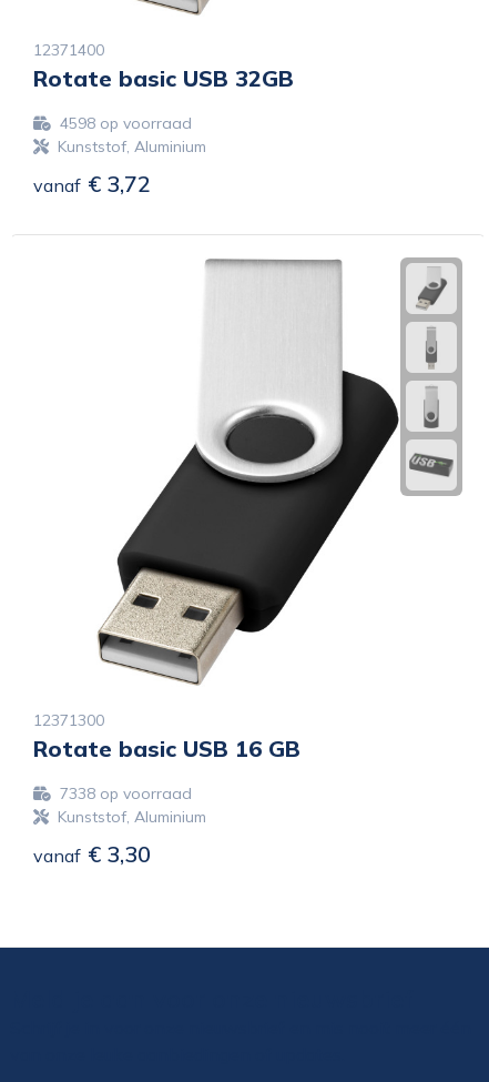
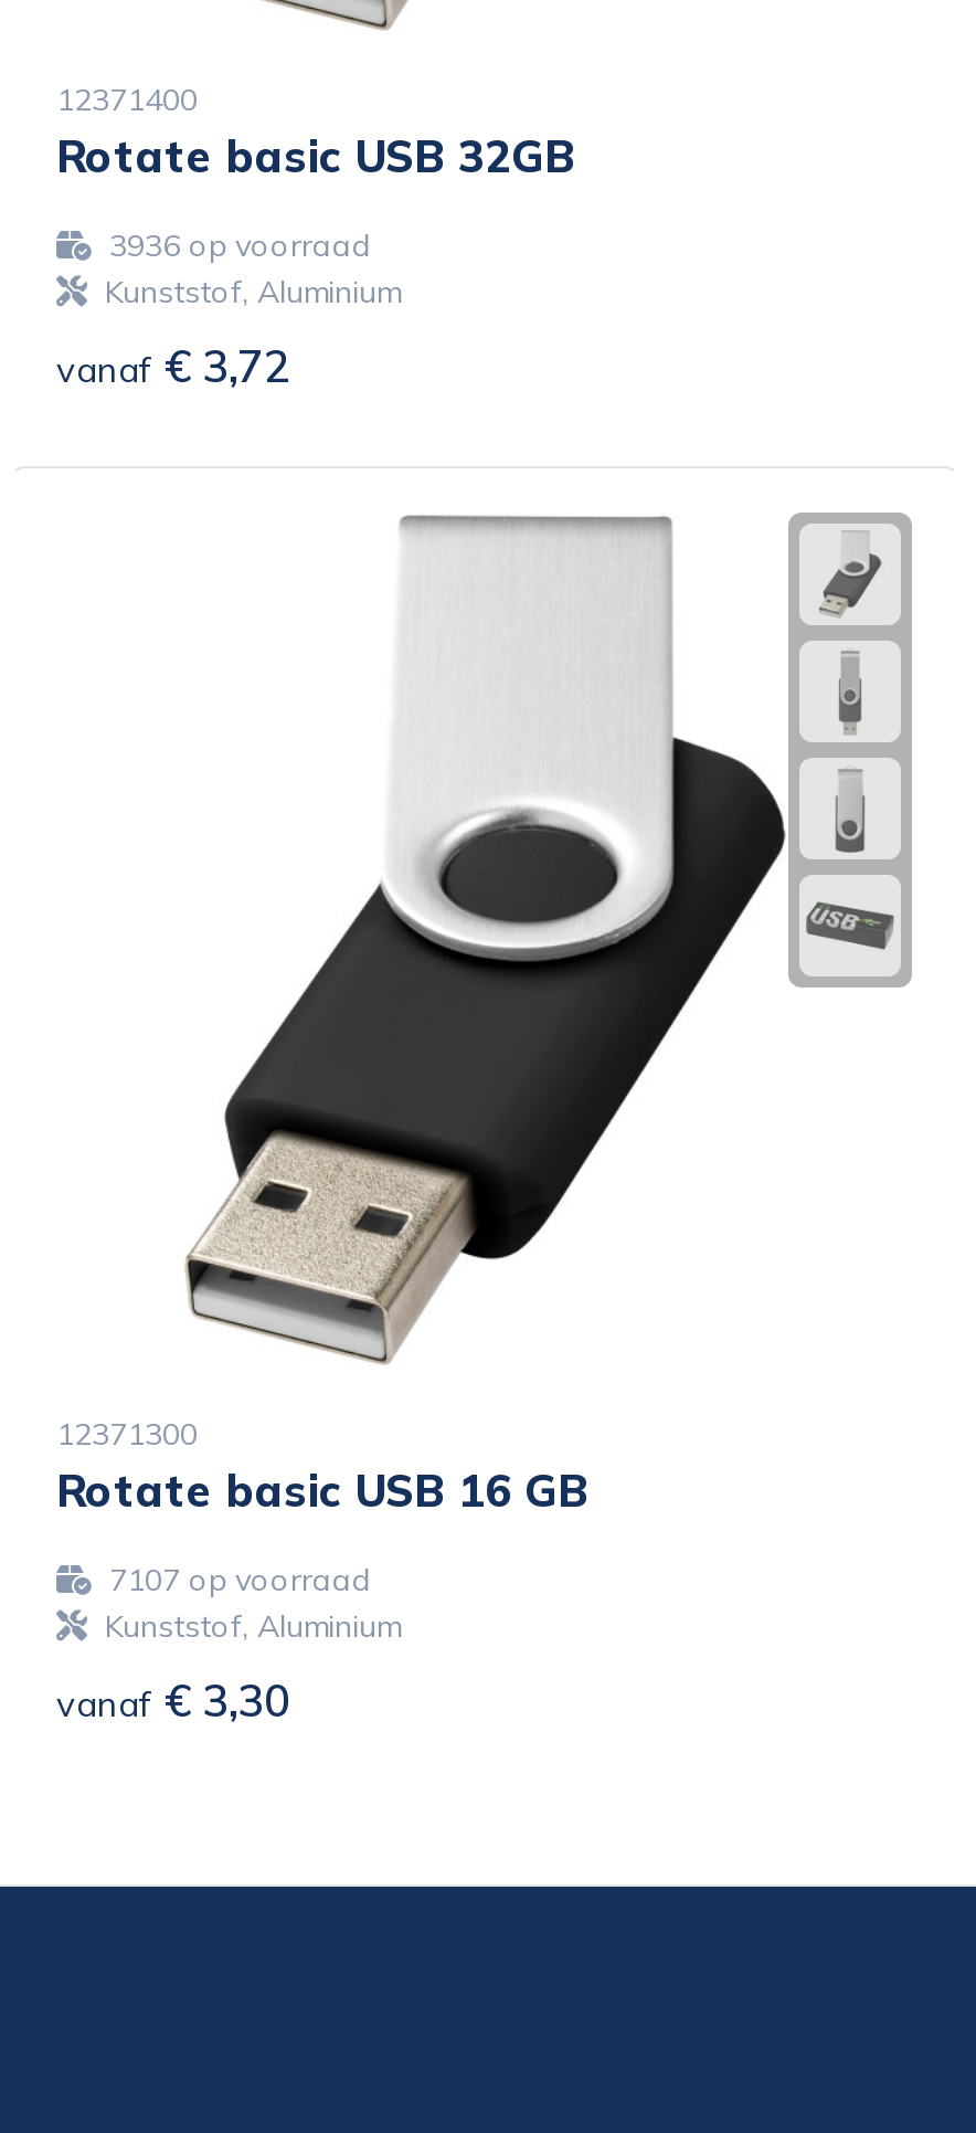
[59,113,191,133] 4598 op voorraad -> [109,225,372,265] 3936 op voorraad
[59,783,191,803] 7338 op voorraad -> [109,1560,372,1599] 7107 op voorraad

